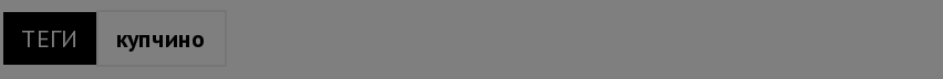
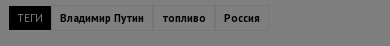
[116,23,207,54] купчино -> [60,11,260,25] Владимир Путин | топливо | Россия

